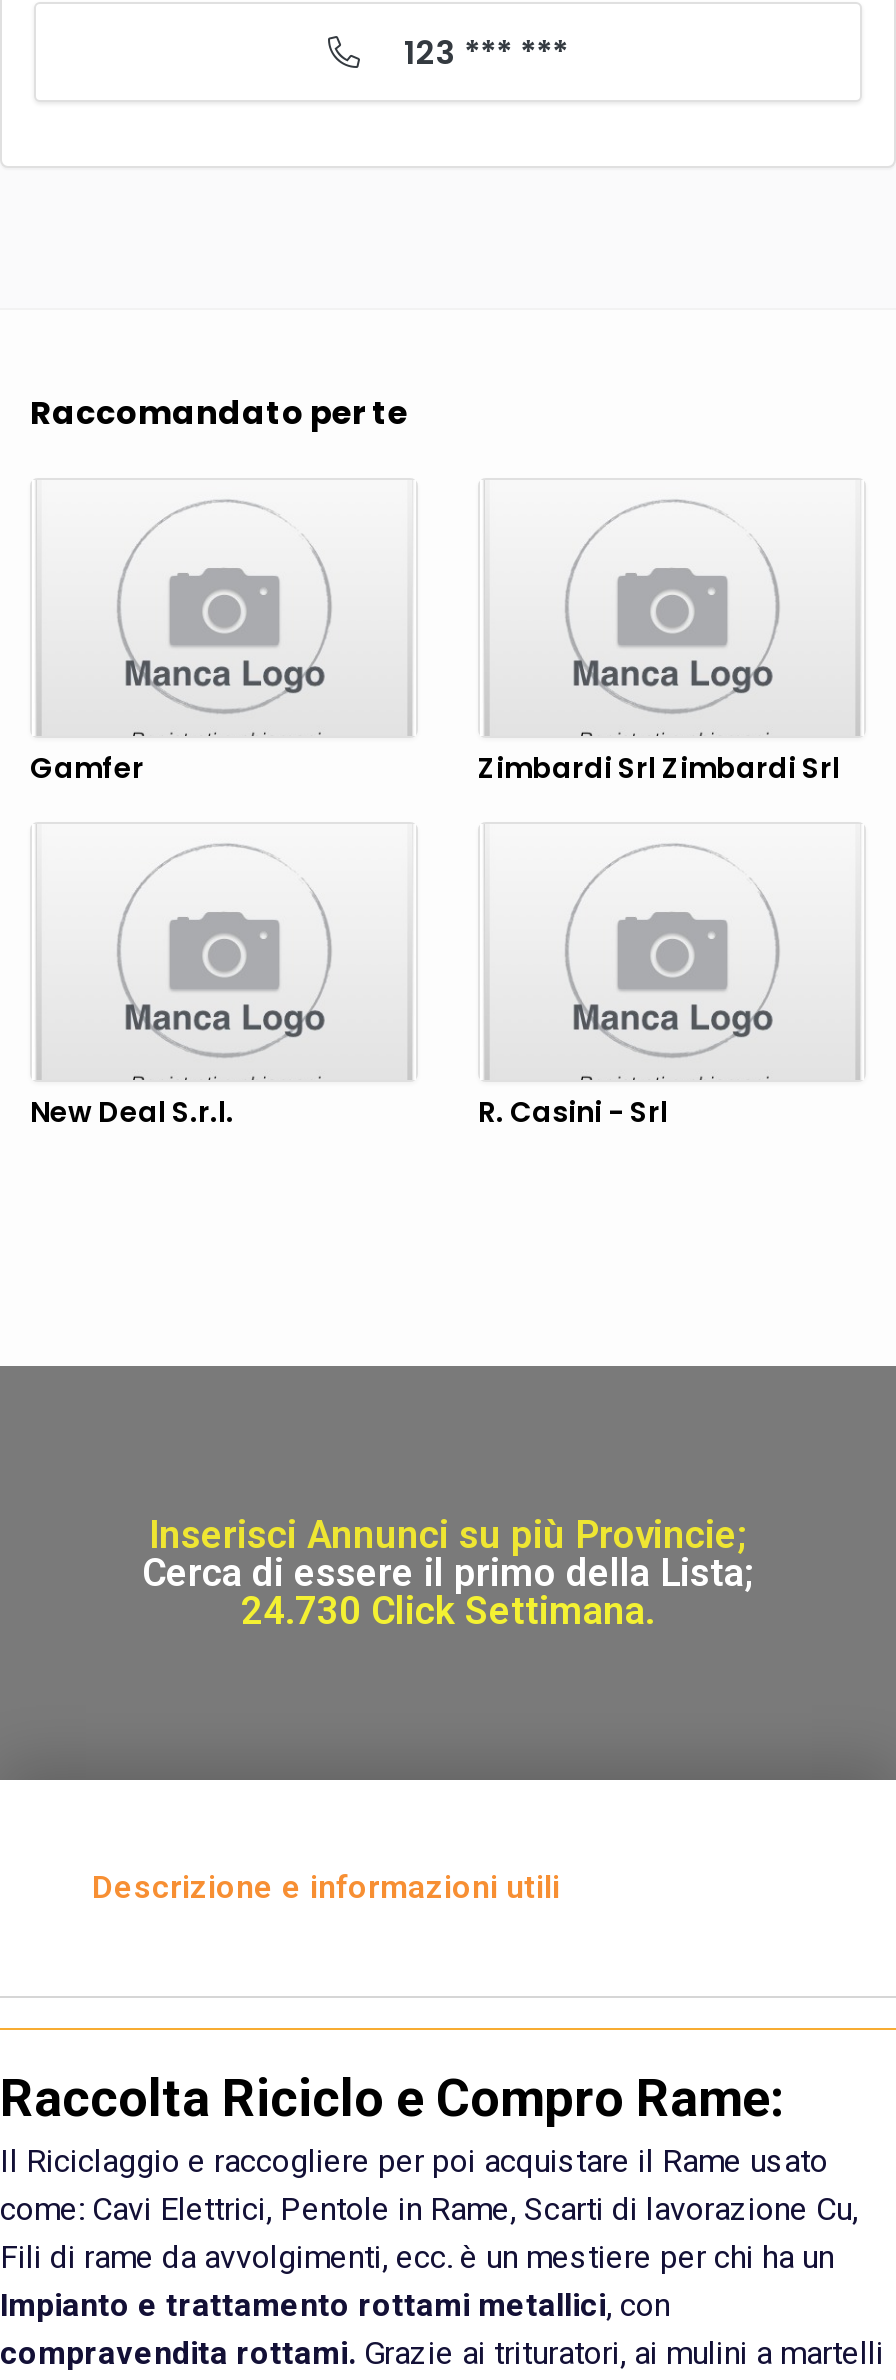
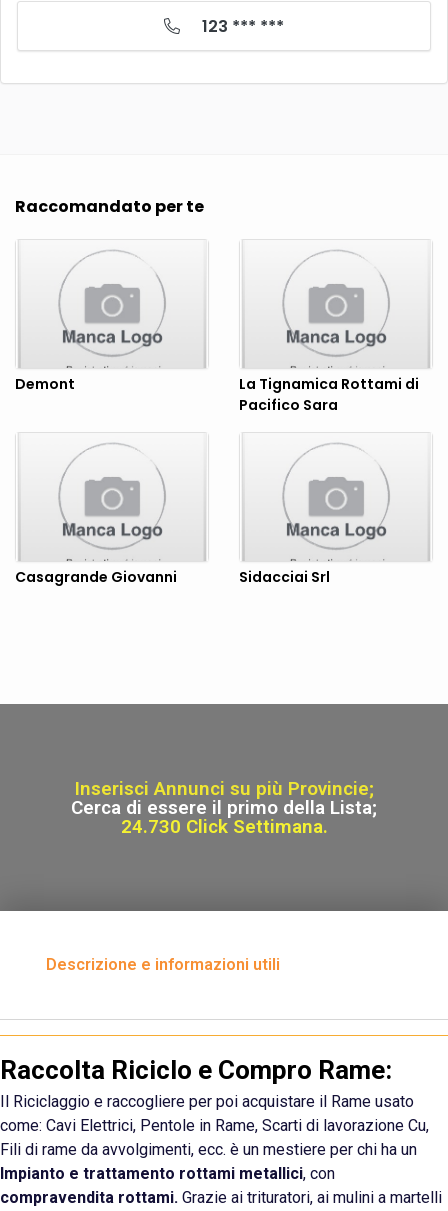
[30,748,840,788] Gamfer | Zimbardi Srl Zimbardi Srl -> [15,374,419,415] Demont | La Tignamica Rottami di | Pacifico Sara
[30,1092,668,1132] New Deal S.r.l. | R. Casini - Srl -> [15,567,330,587] Casagrande Giovanni | Sidacciai Srl

